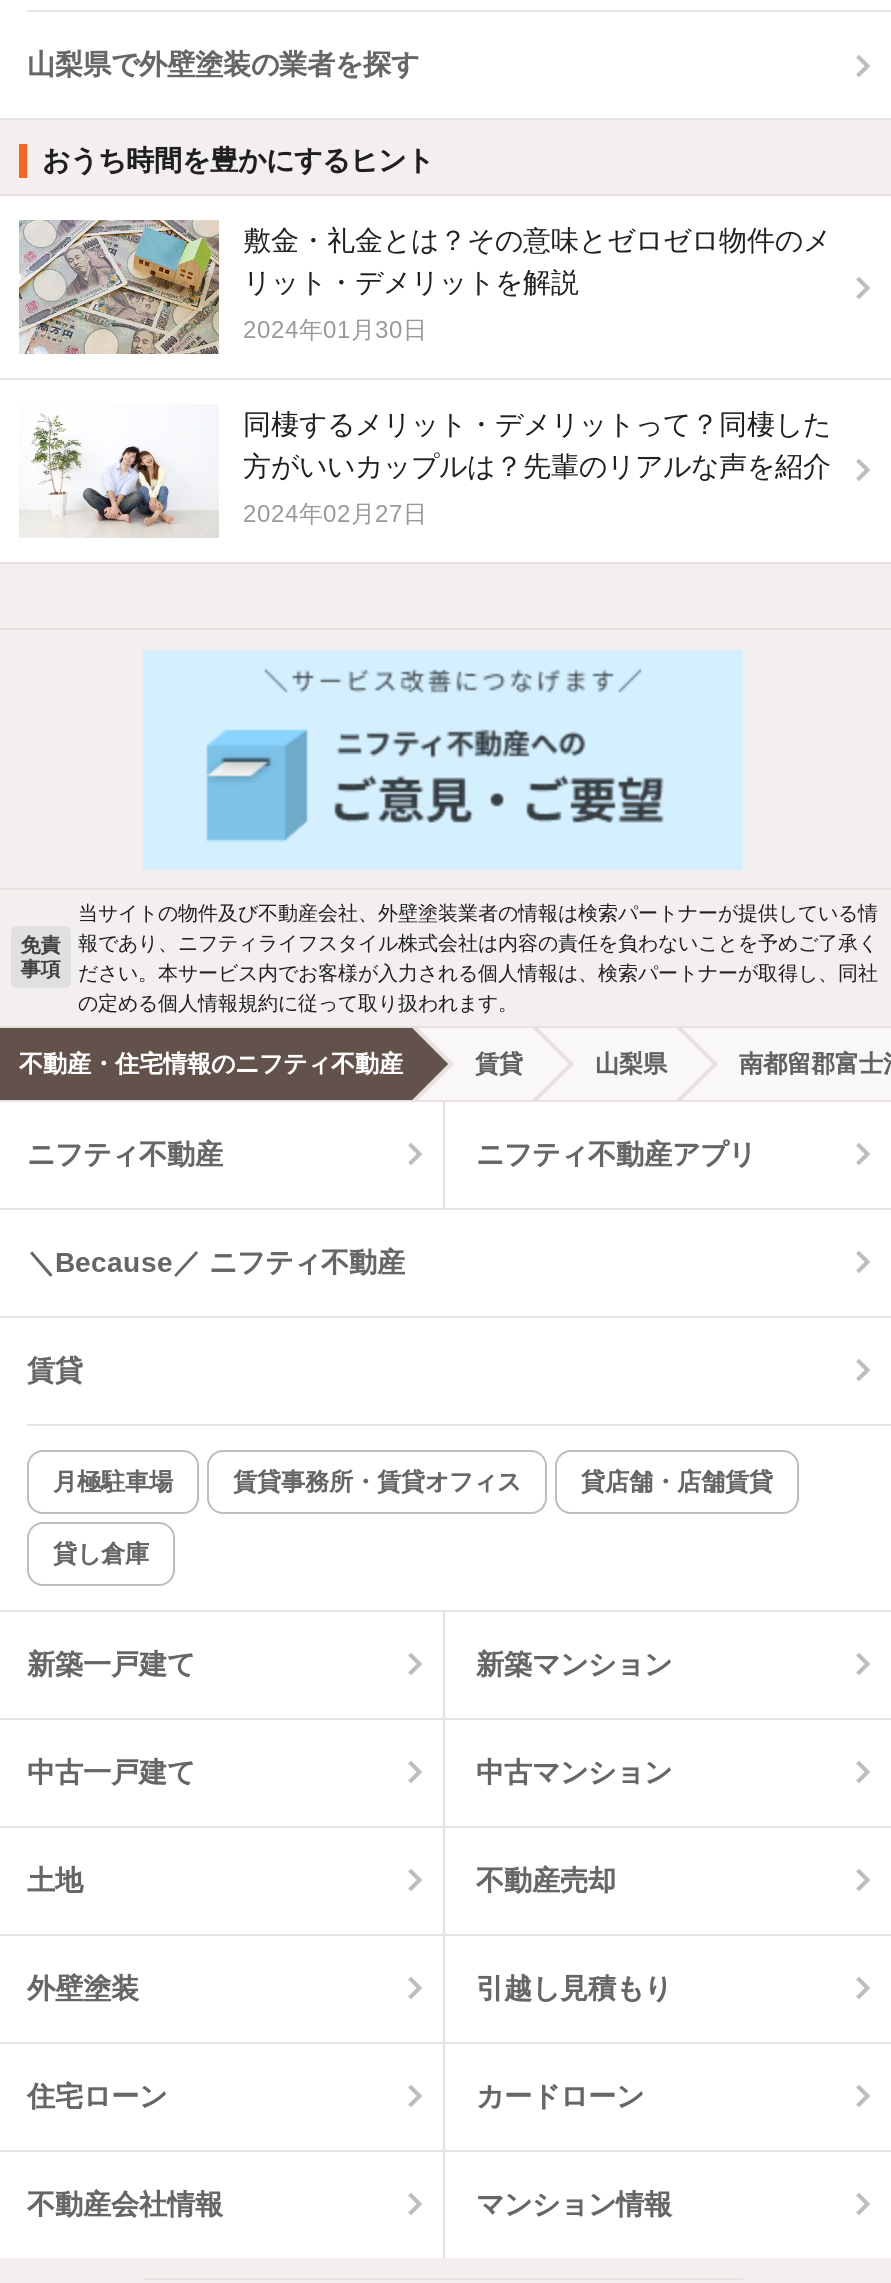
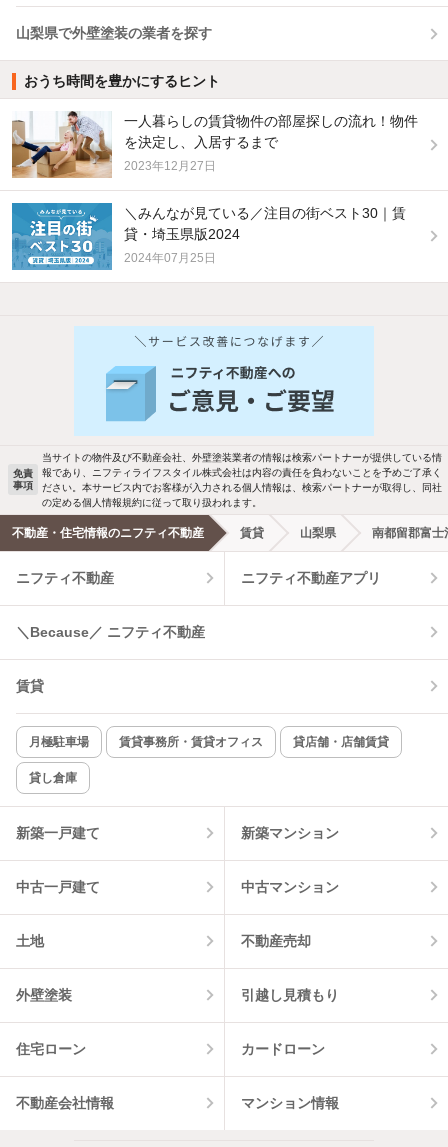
[17,218,831,356] [image] | 敷金・礼金とは？その意味とゼロゼロ物件のメ | リット・デメリットを解説 -> [11,111,418,179] [image] | 一人暮らしの賃貸物件の部屋探しの流れ！物件 | を決定し、入居するまで
[243,317,427,345] 2024年01月30日 -> [124,159,216,173] 2023年12月27日
[19,404,831,538] [image] | 同棲するメリット・デメリットって？同棲した | 方がいいカップルは？先輩のリアルな声を紹介 -> [11,202,406,271] [image] | ＼みんなが見ている／注目の街ベスト30｜賃 | 貸・埼玉県版2024
[243,500,427,528] 2024年02月27日 -> [124,251,216,265] 2024年07月25日

